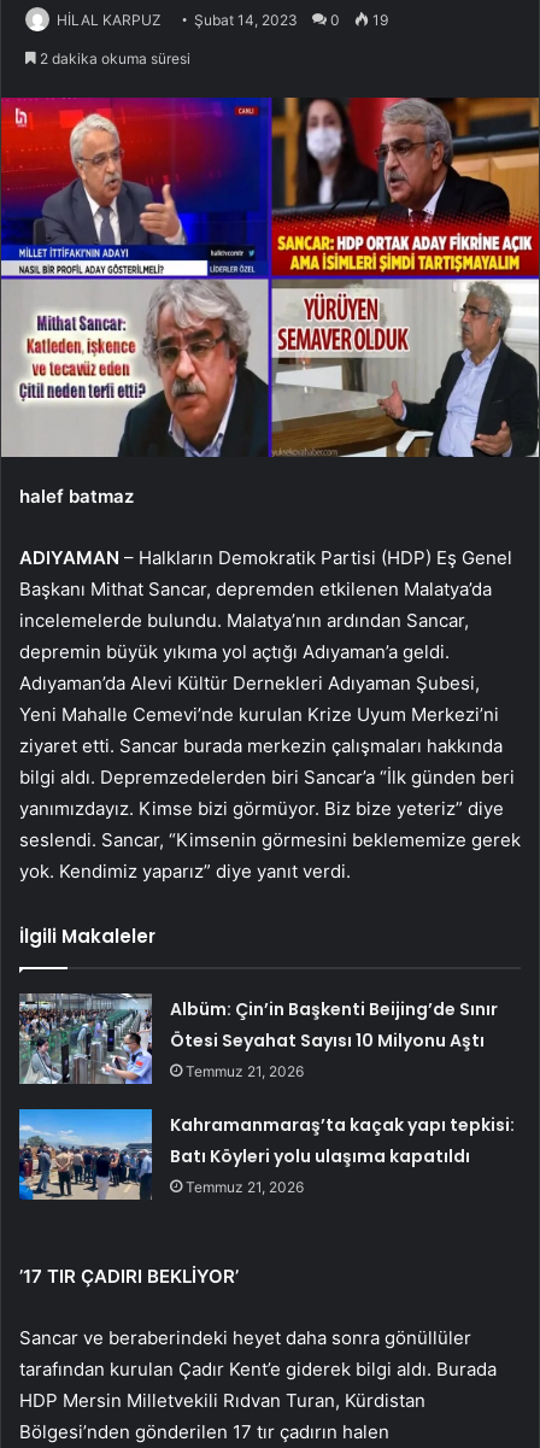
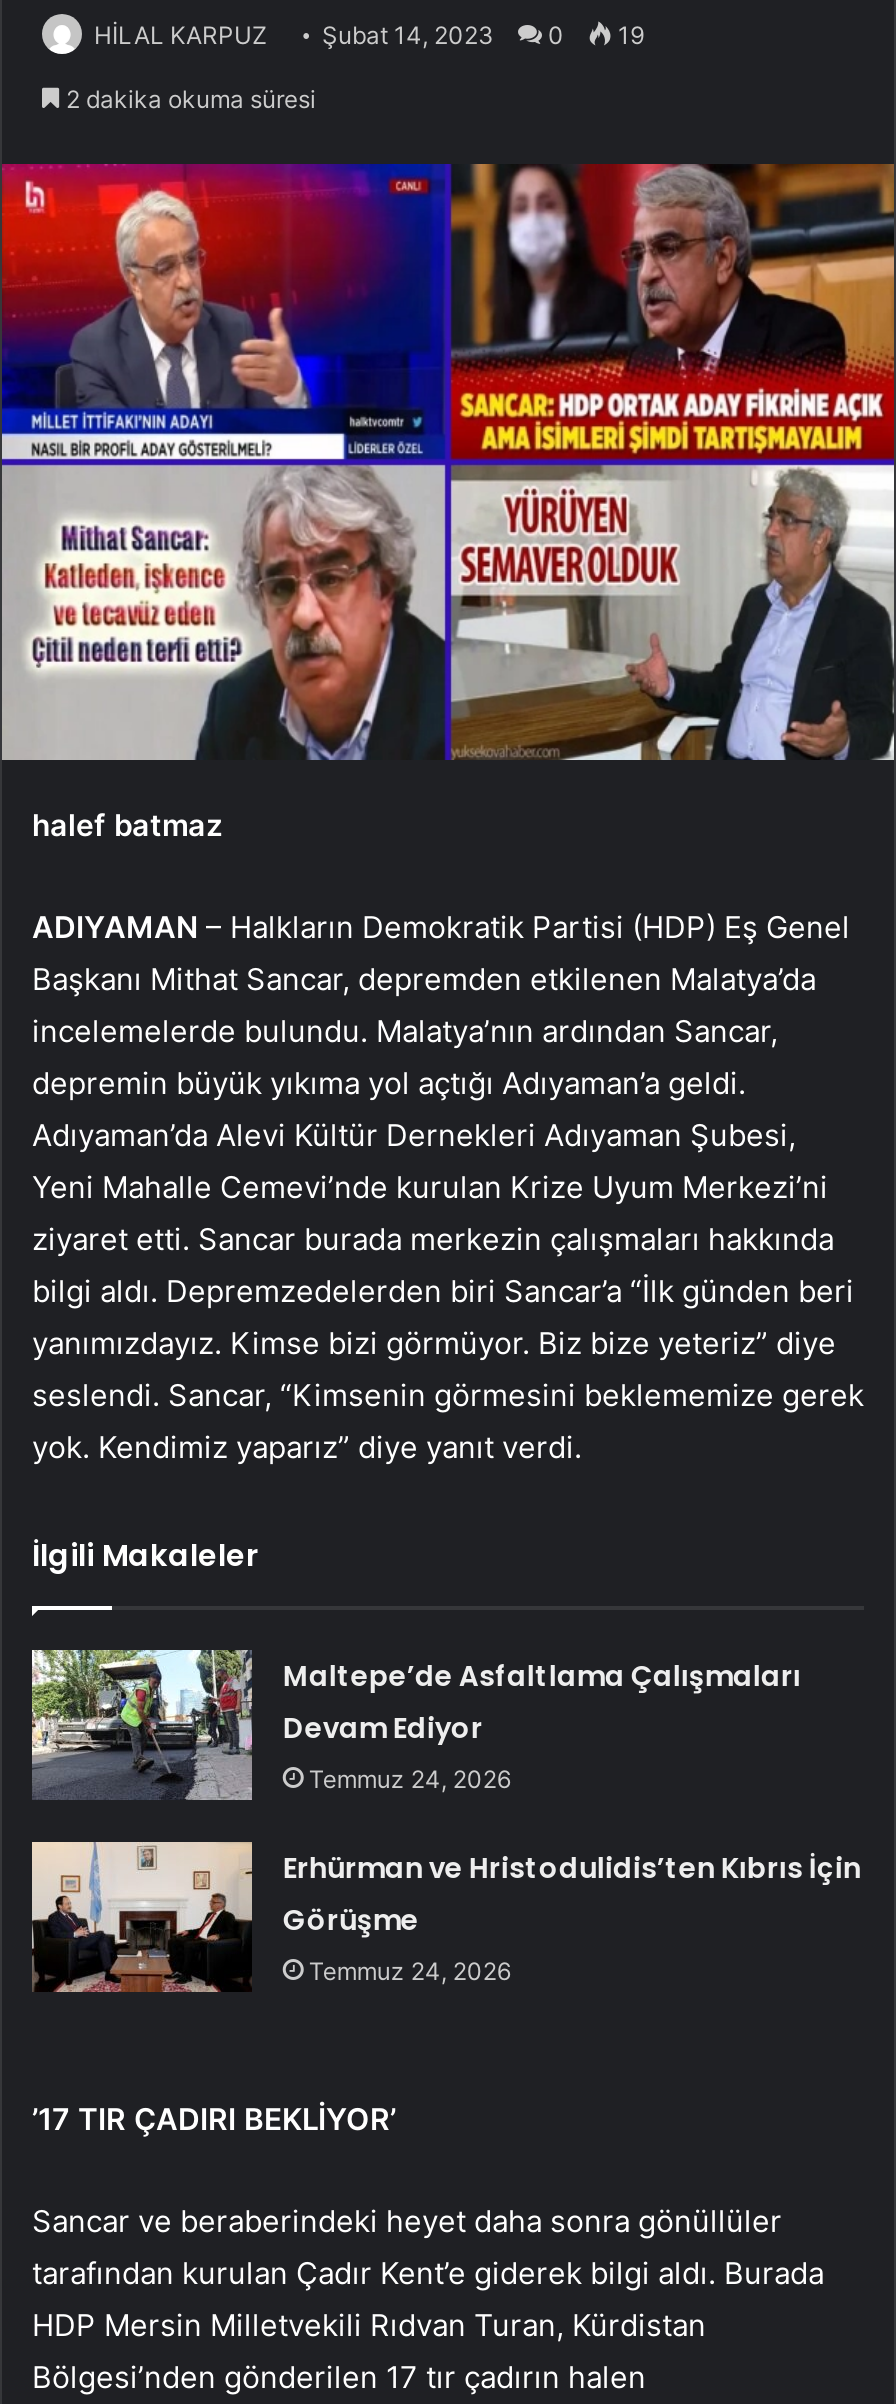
[19,993,498,1085] [image] | Albüm: Çin’in Başkenti Beijing’de Sınır | Ötesi Seyahat Sayısı 10 Milyonu Aştı | Temmuz 21, 2026 -> [30,1648,801,1800] [image] | Maltepe’de Asfaltlama Çalışmaları | Devam Ediyor | Temmuz 24, 2026
[18,1108,515,1201] [image] | Kahramanmaraş’ta kaçak yapı tepkisi: | Batı Köyleri yolu ulaşıma kapatıldı | Temmuz 21, 2026 -> [30,1840,861,1992] [image] | Erhürman ve Hristodulidis’ten Kıbrıs İçin | Görüşme | Temmuz 24, 2026

